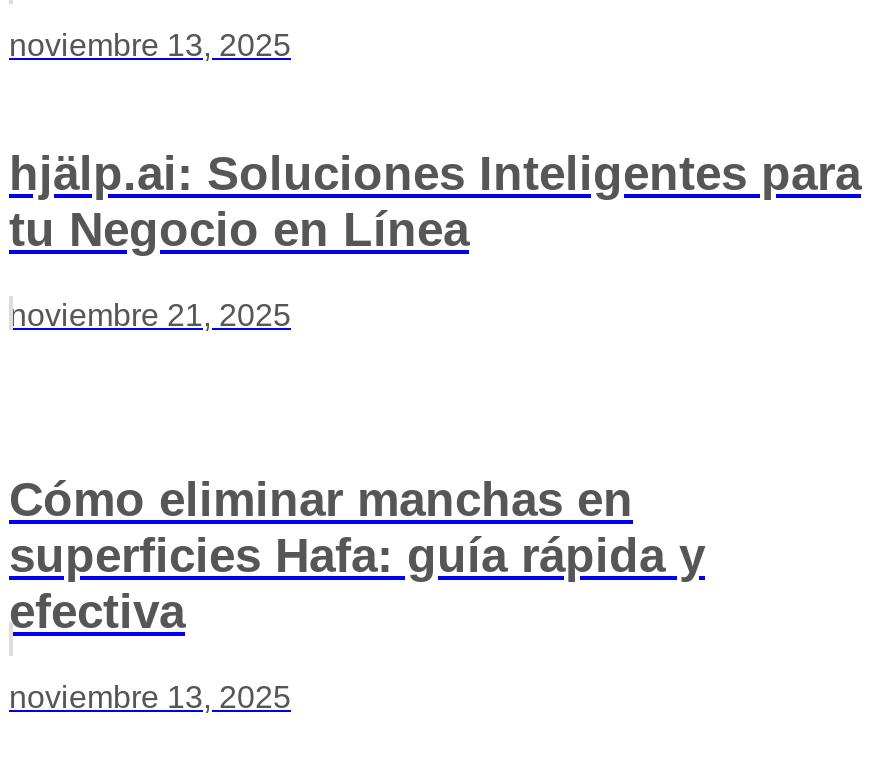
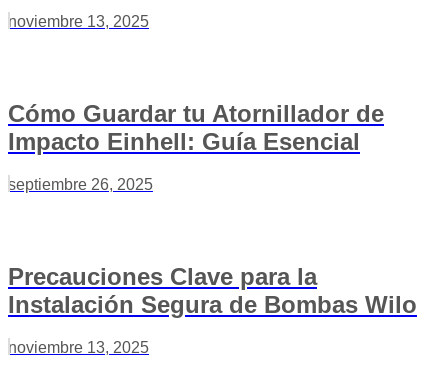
[9,146,861,256] hjälp.ai: Soluciones Inteligentes para | tu Negocio en Línea -> [8,100,384,155] Cómo Guardar tu Atornillador de | Impacto Einhell: Guía Esencial
[9,298,291,332] noviembre 21, 2025 -> [8,176,153,193] septiembre 26, 2025
[9,472,705,638] Cómo eliminar manchas en | superficies Hafa: guía rápida y | efectiva -> [8,263,417,318] Precauciones Clave para la | Instalación Segura de Bombas Wilo

